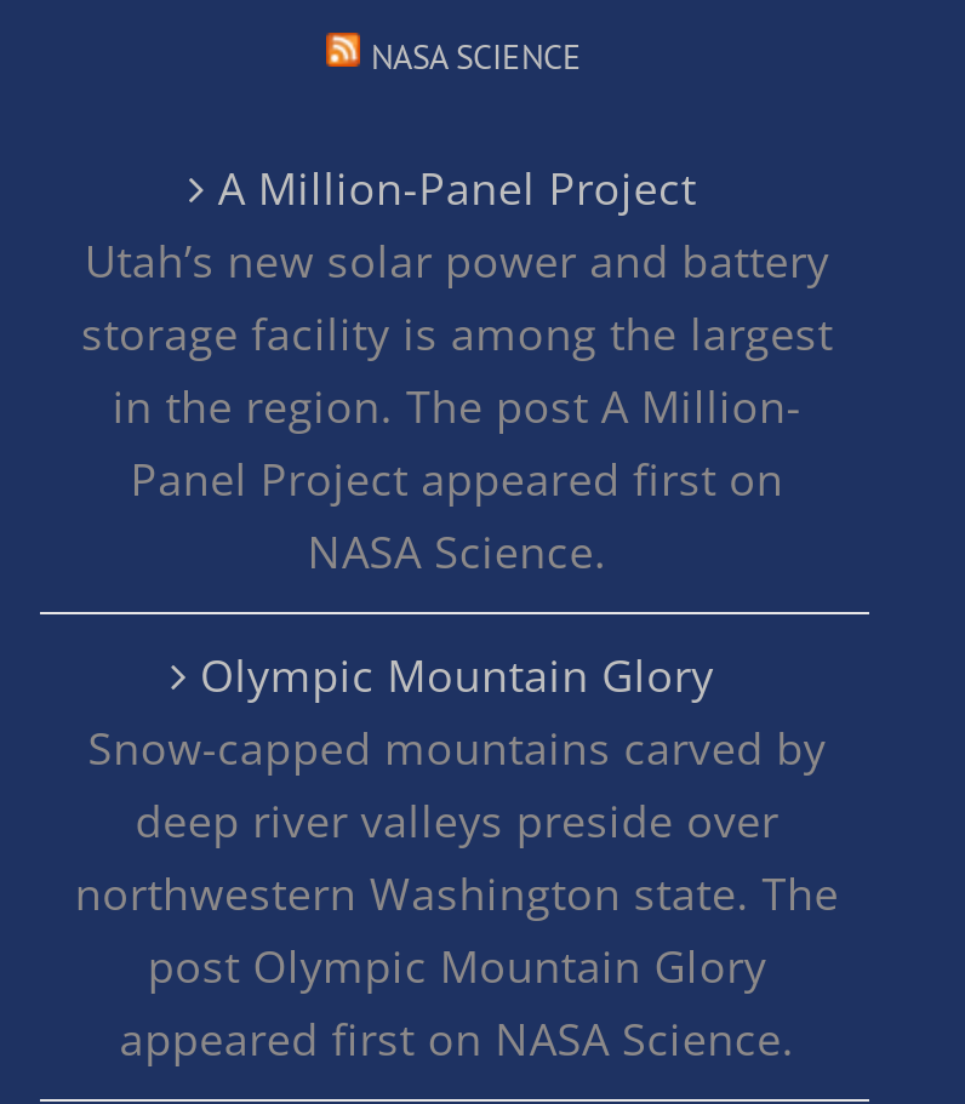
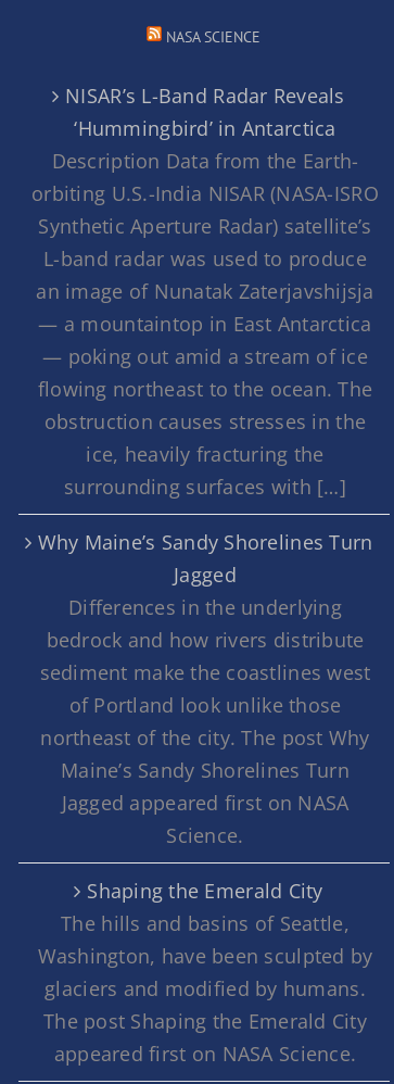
[75,158,839,994] A Million-Panel Project | Utah’s new solar power and battery | storage facility is among the largest | in the region. The post A Million- | Panel Project appeared first on | NASA Science. | Olympic Mountain Glory | Snow-capped mountains carved by | deep river valleys preside over | northwestern Washington state. The | post Olympic Mountain Glory -> [32,82,379,1034] NISAR’s L-Band Radar Reveals | ‘Hummingbird’ in Antarctica | Description Data from the Earth- | orbiting U.S.-India NISAR (NASA-ISRO | Synthetic Aperture Radar) satellite’s | L-band radar was used to produce | an image of Nunatak Zaterjavshijsja | — a mountaintop in East Antarctica | — poking out amid a stream of ice | flowing northeast to the ocean. The | obstruction causes stresses in the | ice, heavily fracturing the | surrounding surfaces with […] | Why Maine’s Sandy Shorelines Turn | Jagged | Differences in the underlying | bedrock and how rivers distribute | sediment make the coastlines west | of Portland look unlike those | northeast of the city. The post Why | Maine’s Sandy Shorelines Turn | Jagged appeared first on NASA | Science. | Shaping the Emerald City | The hills and basins of Seattle, | Washington, have been sculpted by | glaciers and modified by humans. | The post Shaping the Emerald City

